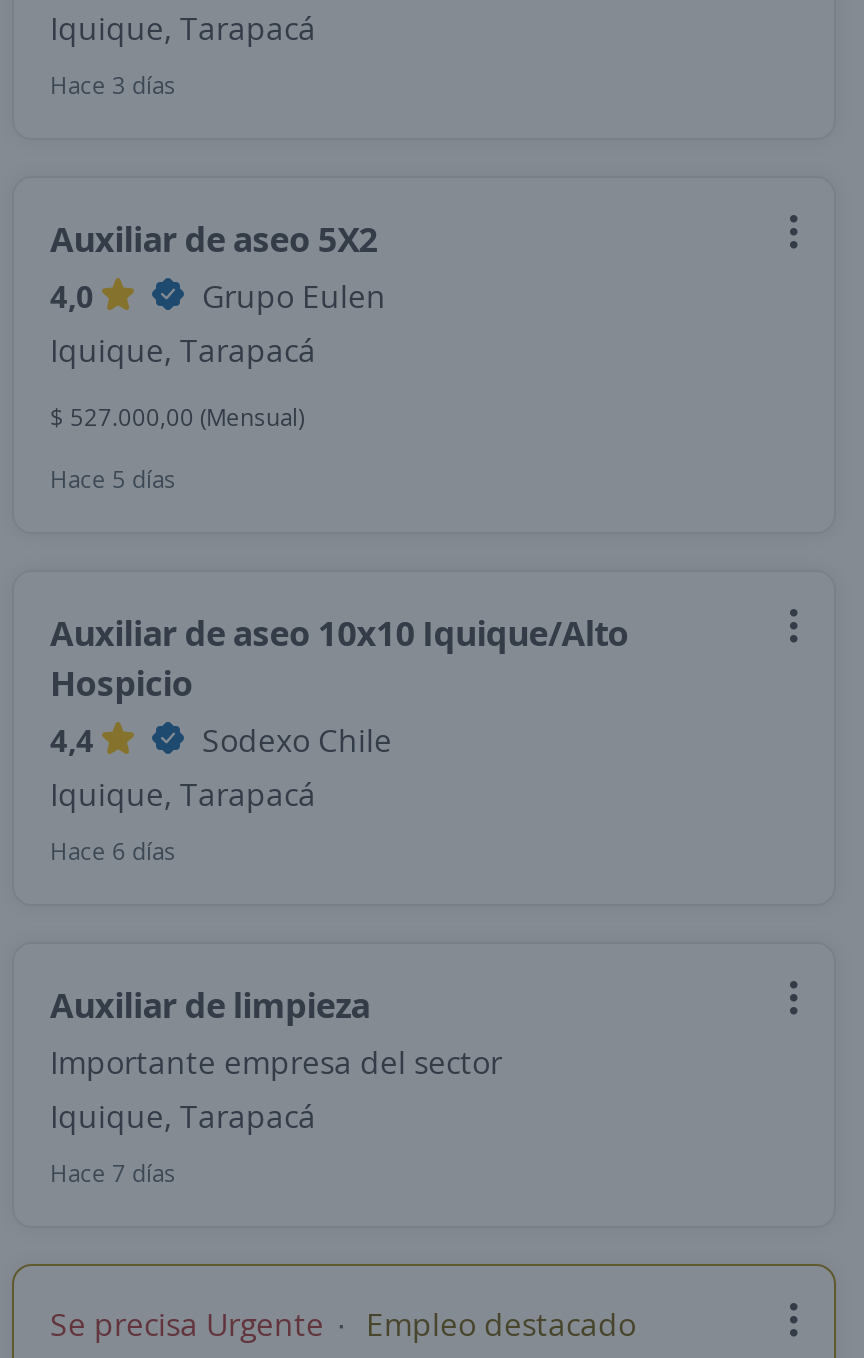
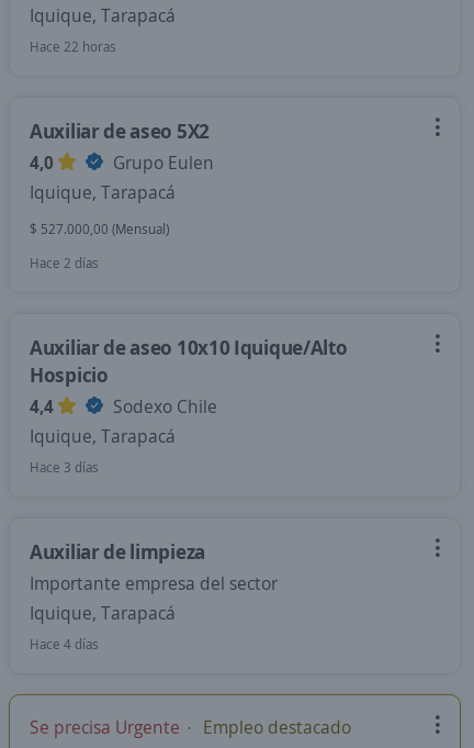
[50,68,176,102] Hace 3 días -> [30,37,116,56] Hace 22 horas
[50,462,176,496] Hace 5 días -> [30,254,99,272] Hace 2 días
[50,834,176,868] Hace 6 días -> [30,458,99,477] Hace 3 días
[50,1156,176,1190] Hace 7 días -> [30,635,99,654] Hace 4 días

